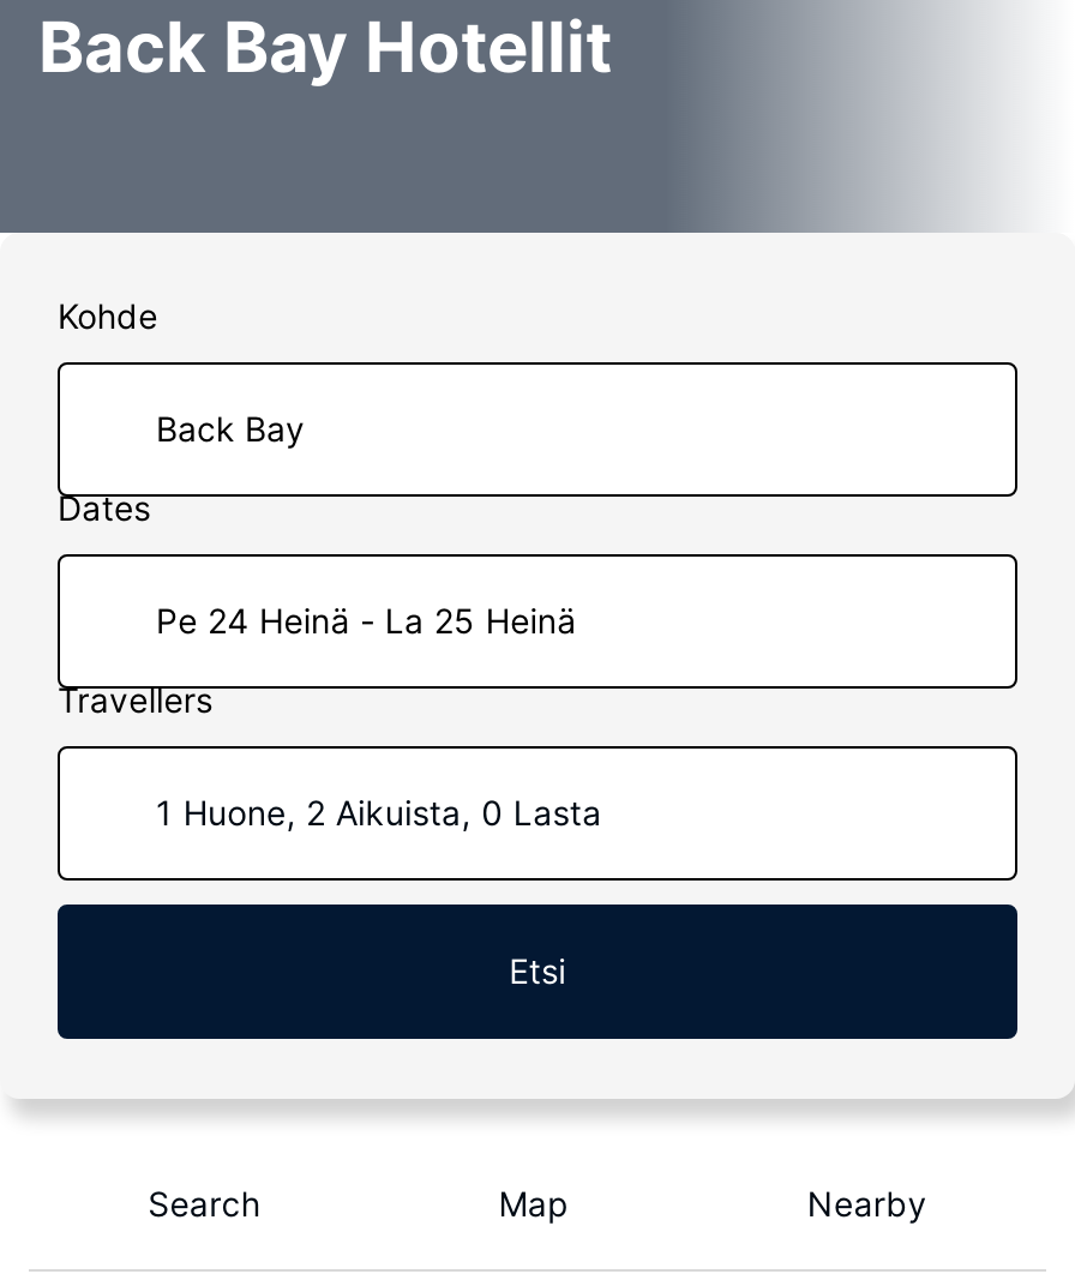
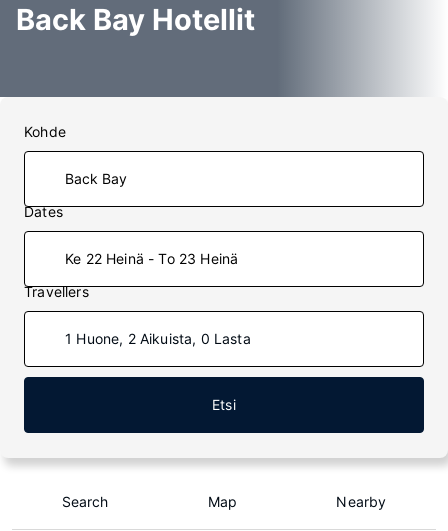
[156,600,576,641] Pe 24 Heinä - La 25 Heinä -> [65,250,238,267] Ke 22 Heinä - To 23 Heinä

